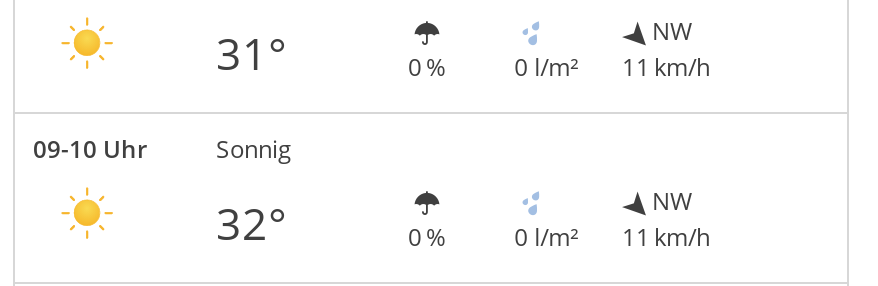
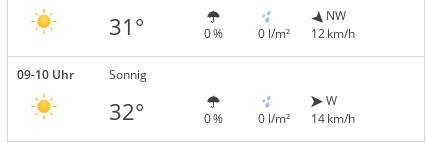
[514,49,710,83] 0 l/m² 11 km/h -> [258,25,355,42] 0 l/m² 12 km/h
[622,183,710,253] NW | 11 km/h -> [311,92,355,127] W | 14 km/h

